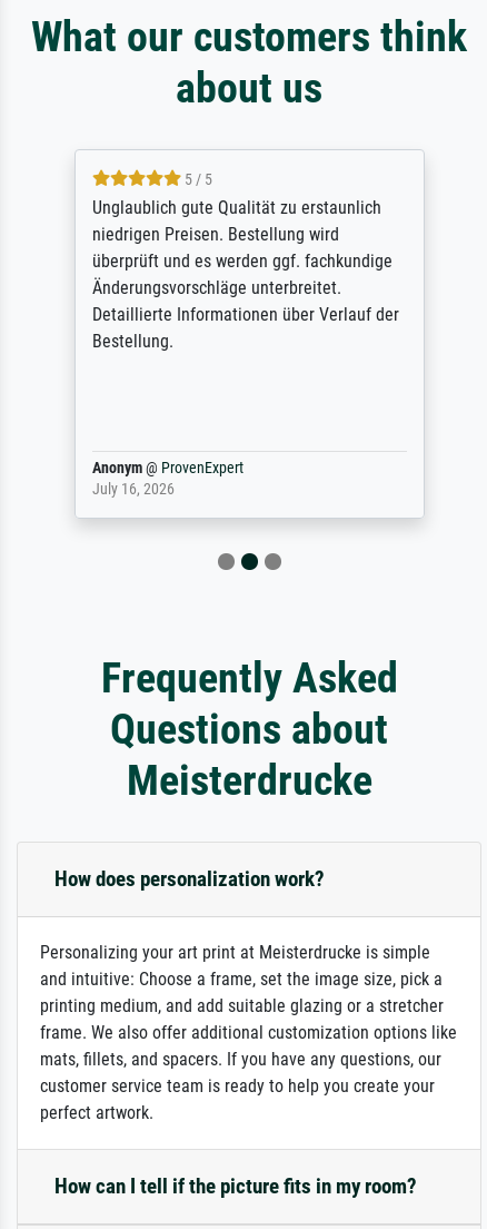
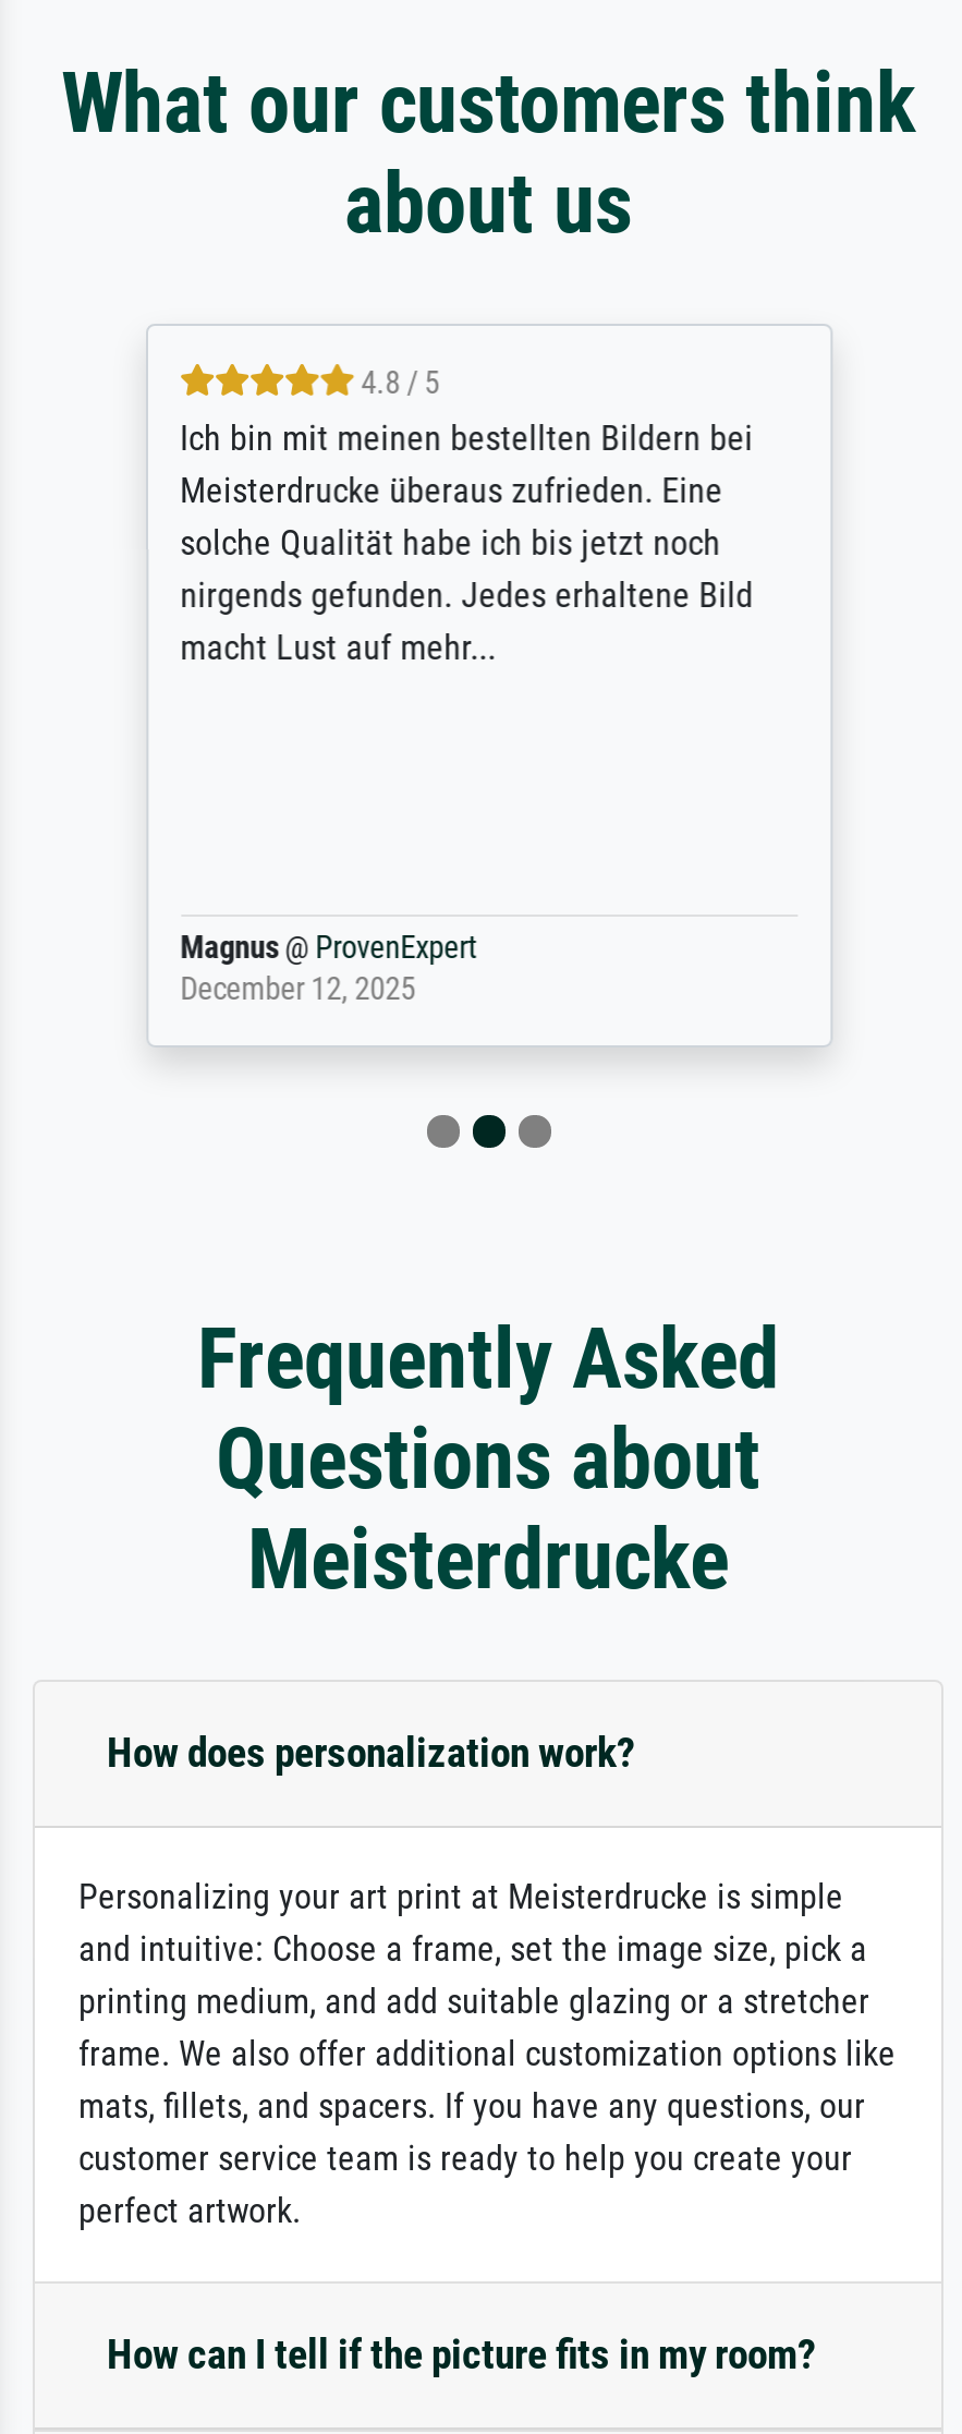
[92,170,399,352] 5 / 5 | Unglaublich gute Qualität zu erstaunlich | niedrigen Preisen. Bestellung wird | überprüft und es werden ggf. fachkundige | Änderungsvorschläge unterbreitet. | Detaillierte Informationen über Verlauf der | Bestellung. -> [180,366,753,669] 4.8 / 5 | Ich bin mit meinen bestellten Bildern bei | Meisterdrucke überaus zufrieden. Eine | solche Qualität habe ich bis jetzt noch | nirgends gefunden. Jedes erhaltene Bild | macht Lust auf mehr...
[92,458,243,499] Anonym @ ProvenExpert | July 16, 2026 -> [180,930,476,1009] Magnus @ ProvenExpert | December 12, 2025

